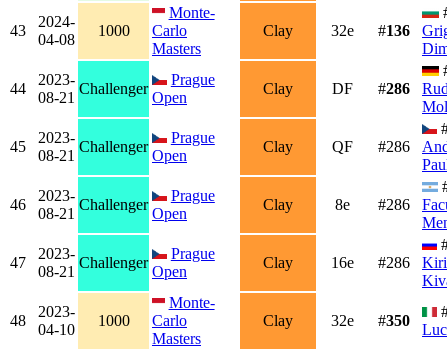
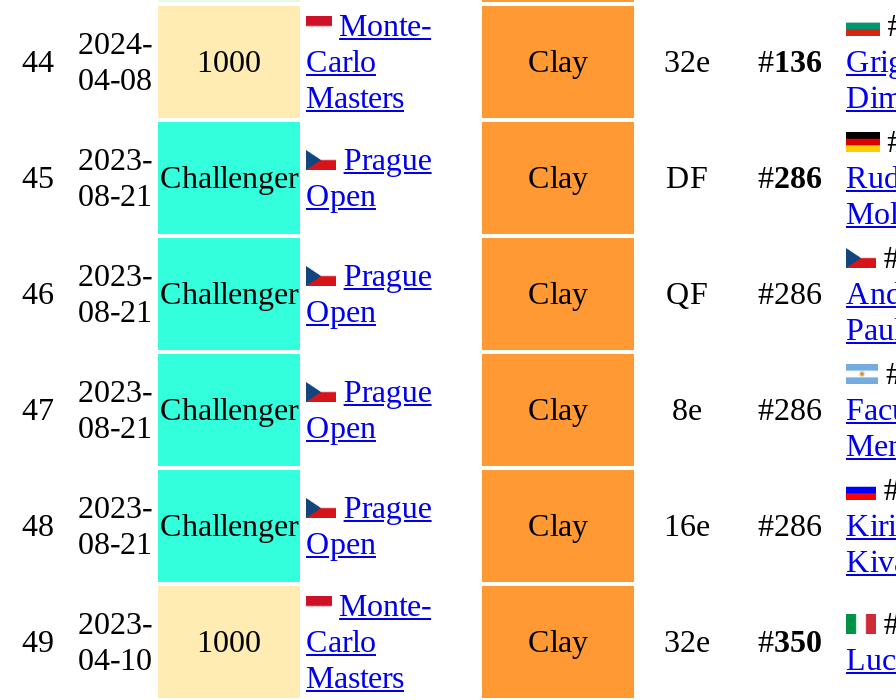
[10,22,26,39] 43 -> [22,44,54,78] 44
[10,80,26,97] 44 -> [22,160,54,194] 45
[10,138,26,155] 45 -> [22,276,54,310] 46
[10,196,26,213] 46 -> [22,392,54,426] 47
[10,254,26,271] 47 -> [22,508,54,542] 48
[10,312,26,329] 48 -> [22,624,54,658] 49

